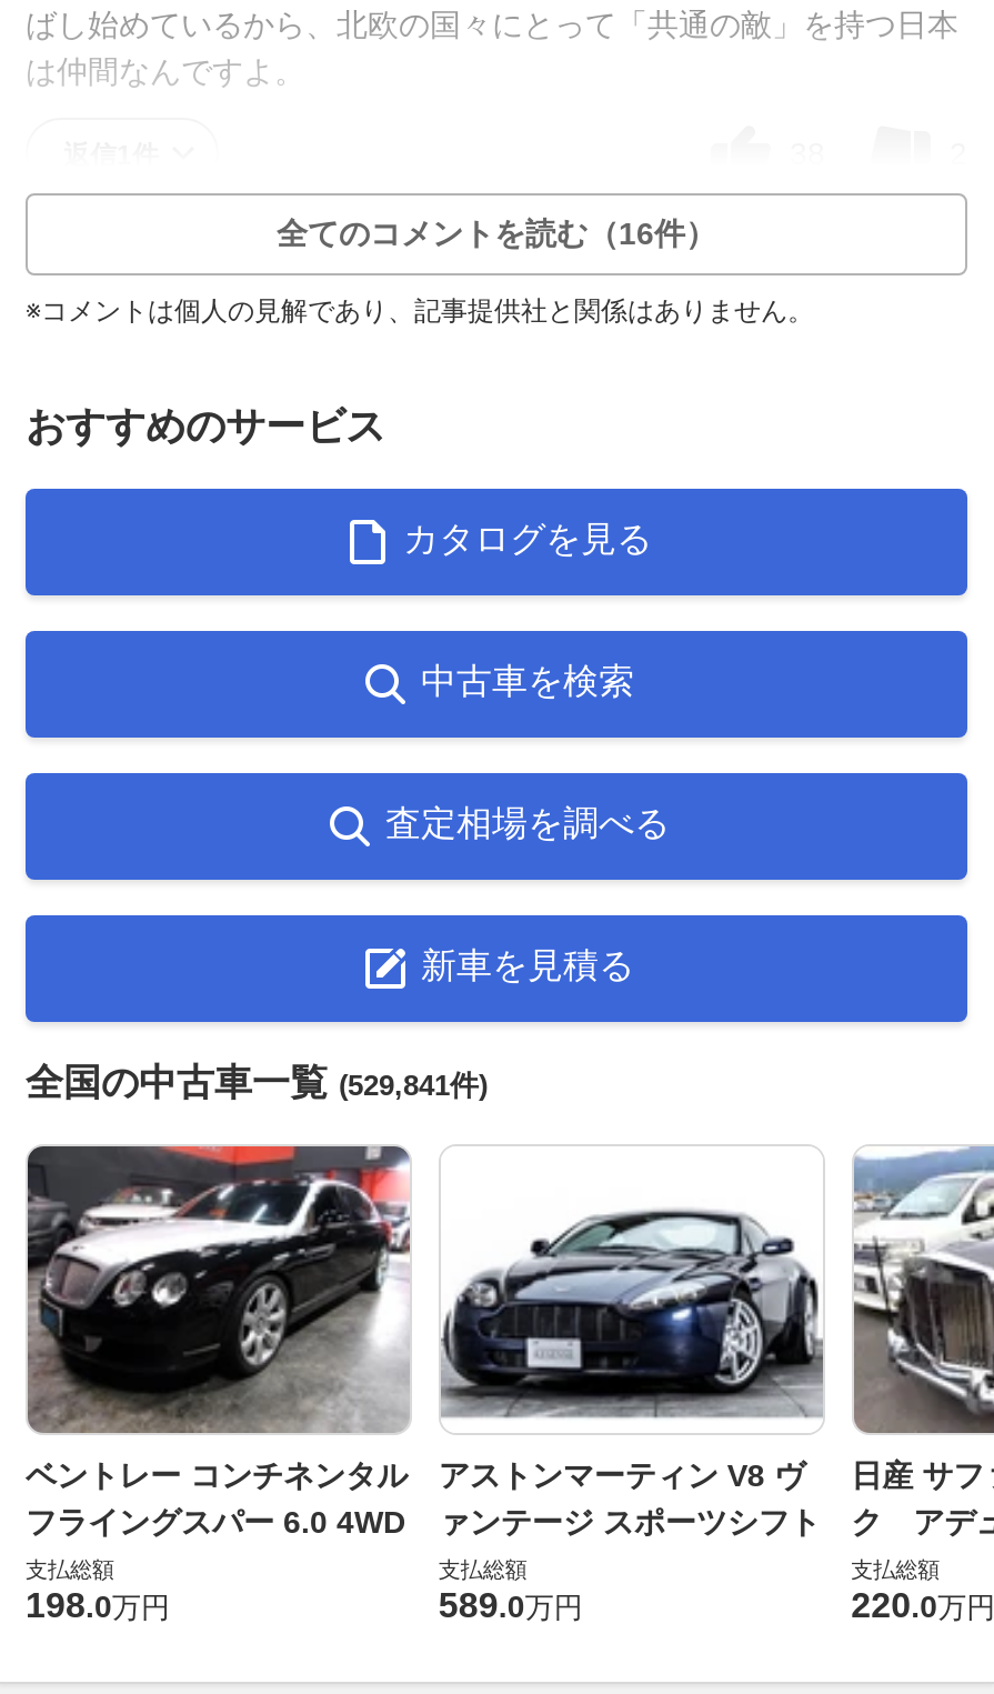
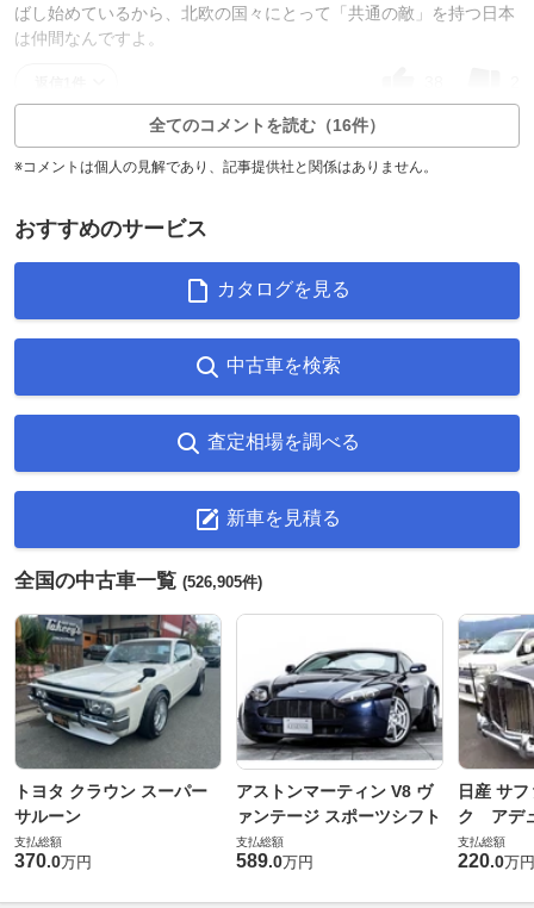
[26,1062,488,1104] 全国の中古車一覧(529,841件) -> [14,569,262,592] 全国の中古車一覧(526,905件)
[26,1144,410,1540] [image] | ベントレー コンチネンタル | フライングスパー 6.0 4WD -> [14,614,222,826] [image] | トヨタ クラウン スーパー | サルーン
[26,1586,170,1624] 198.0万円 -> [14,851,92,871] 370.0万円

